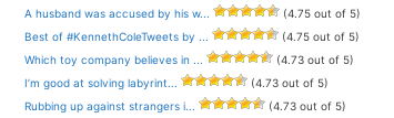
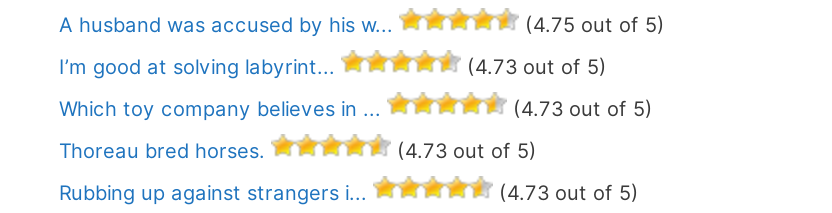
[24,29,360,42] Best of #KennethColeTweets by ... | (4.75 out of 5) -> [461,53,607,77] (4.73 out of 5)
moved [24,76,178,89] -> [59,53,335,77]: I’m good at solving labyrint...
none -> [59,137,265,161] Thoreau bred horses.

